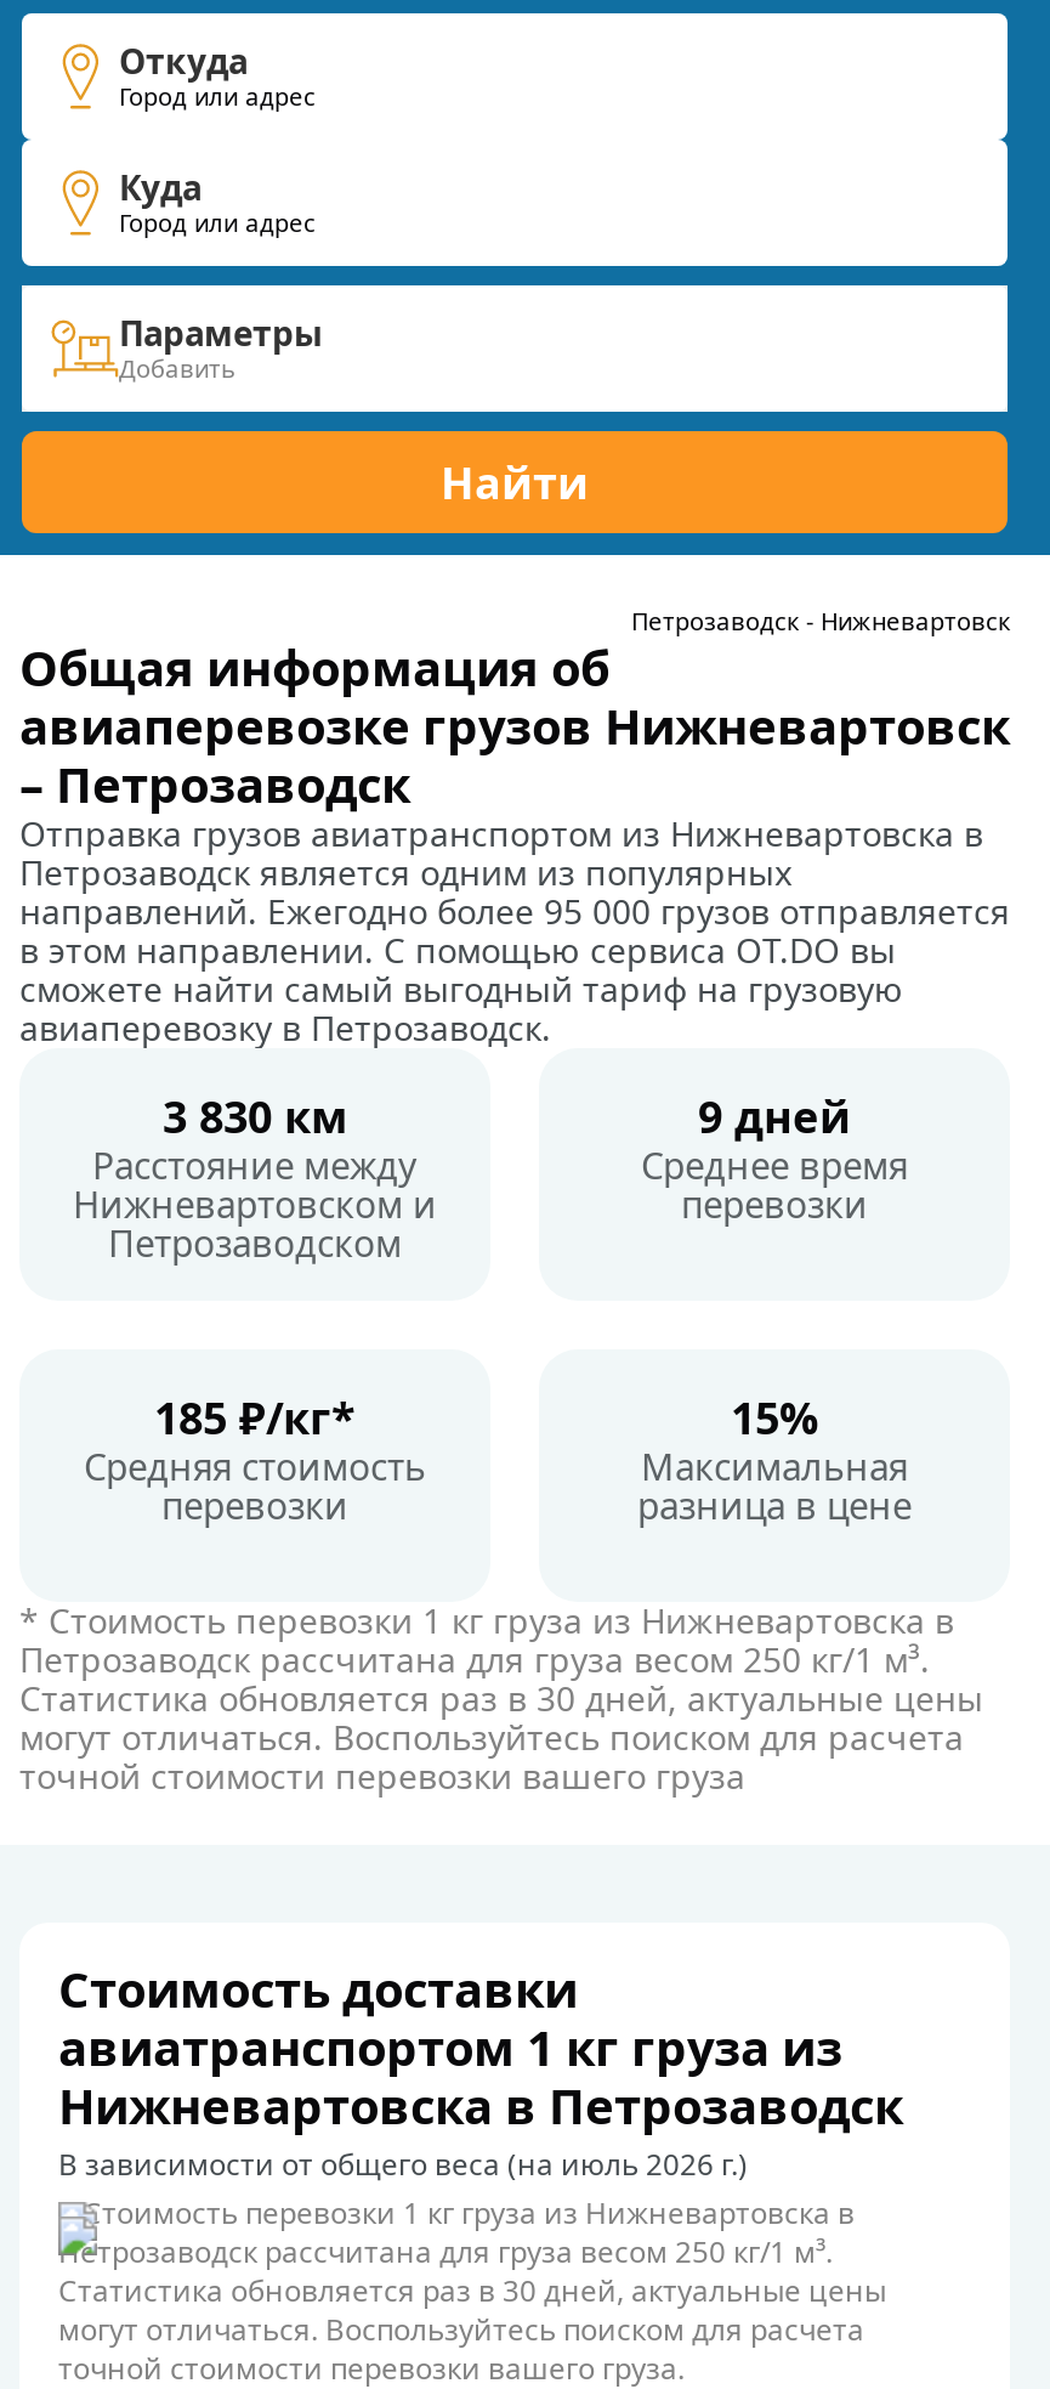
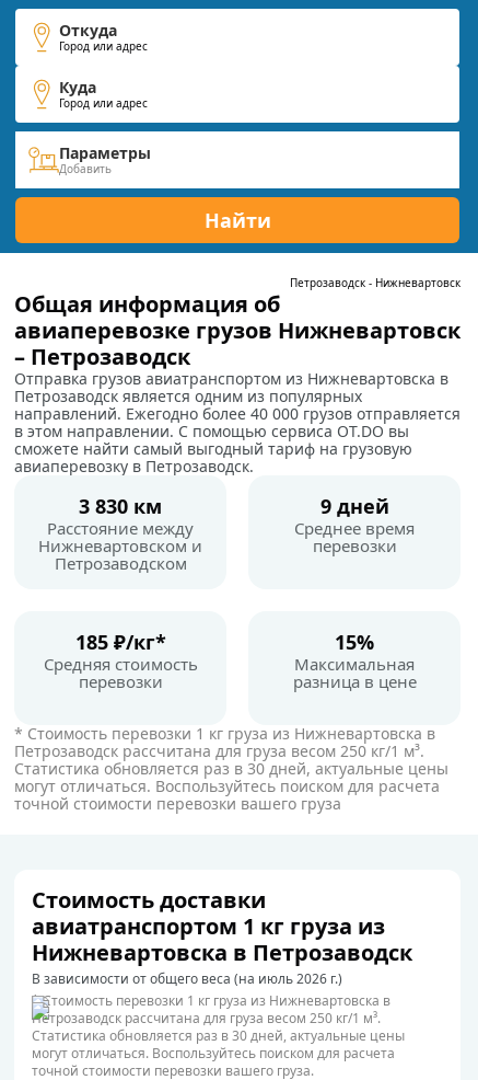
[19,888,1010,934] направлений. Ежегодно более 95 000 грузов отправляется -> [14,403,460,424] направлений. Ежегодно более 40 000 грузов отправляется

